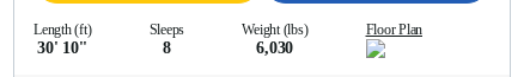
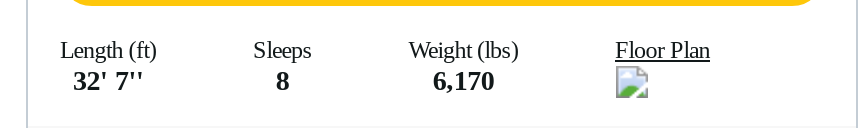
[37,39,87,57] 30' 10'' -> [73,66,144,96] 32' 7''
[257,39,293,57] 6,030 -> [433,66,494,96] 6,170

